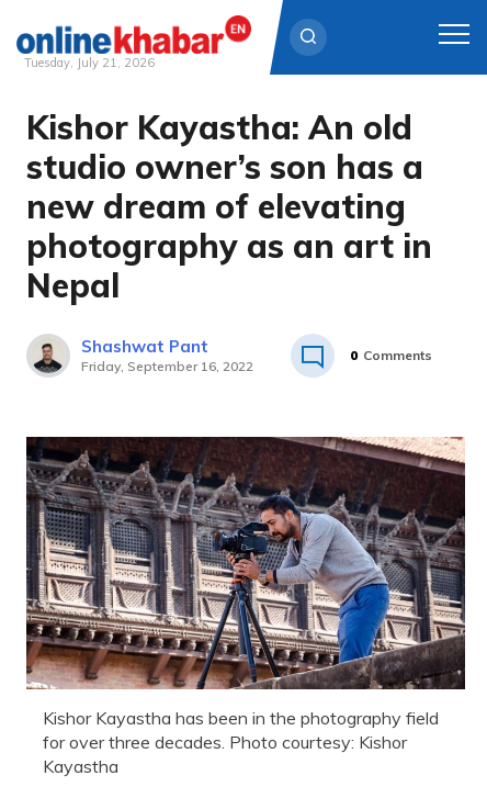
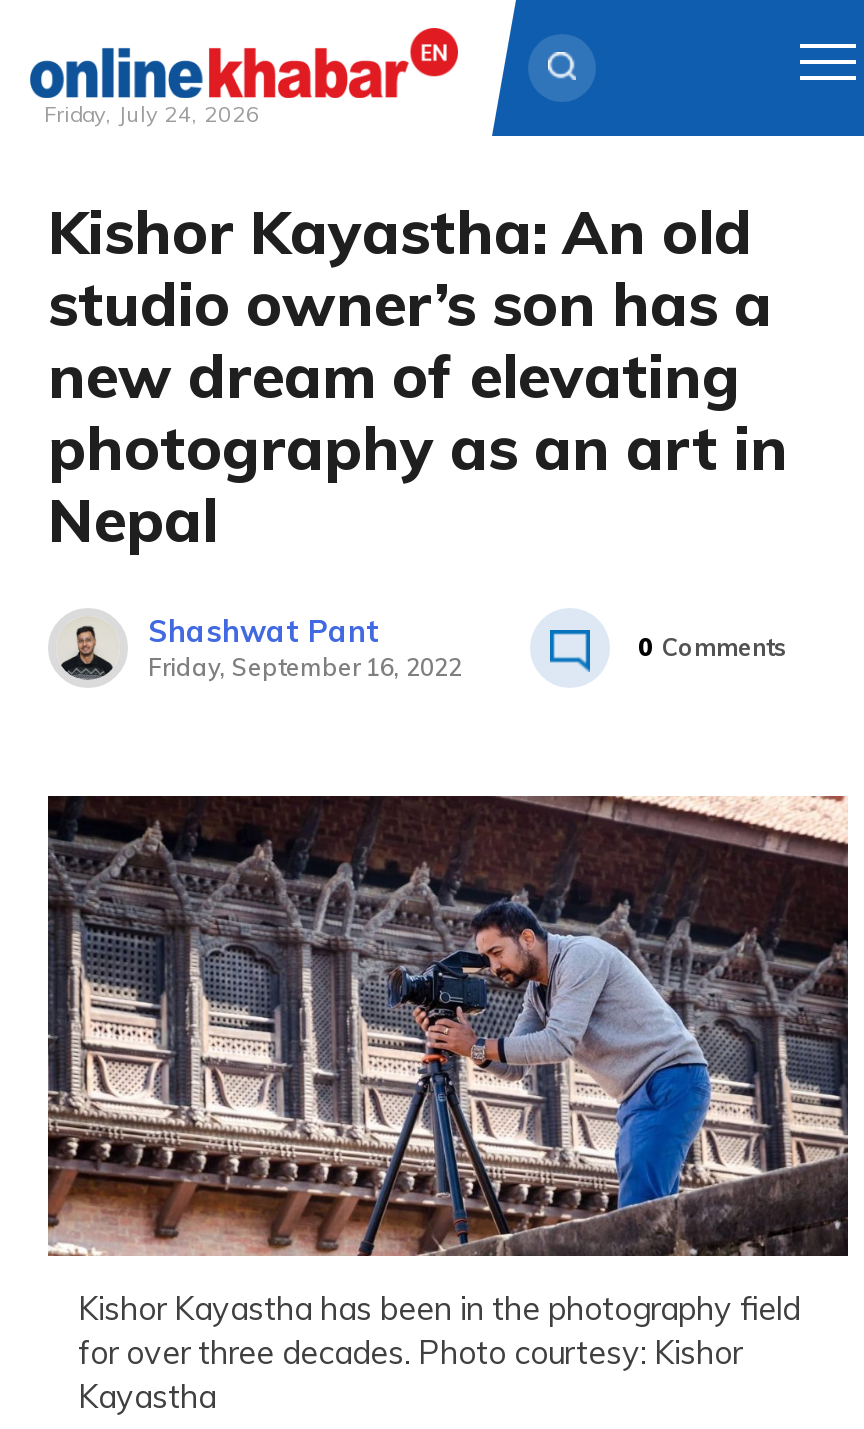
[24,55,155,70] Tuesday, July 21, 2026 -> [44,100,260,128] Friday, July 24, 2026

